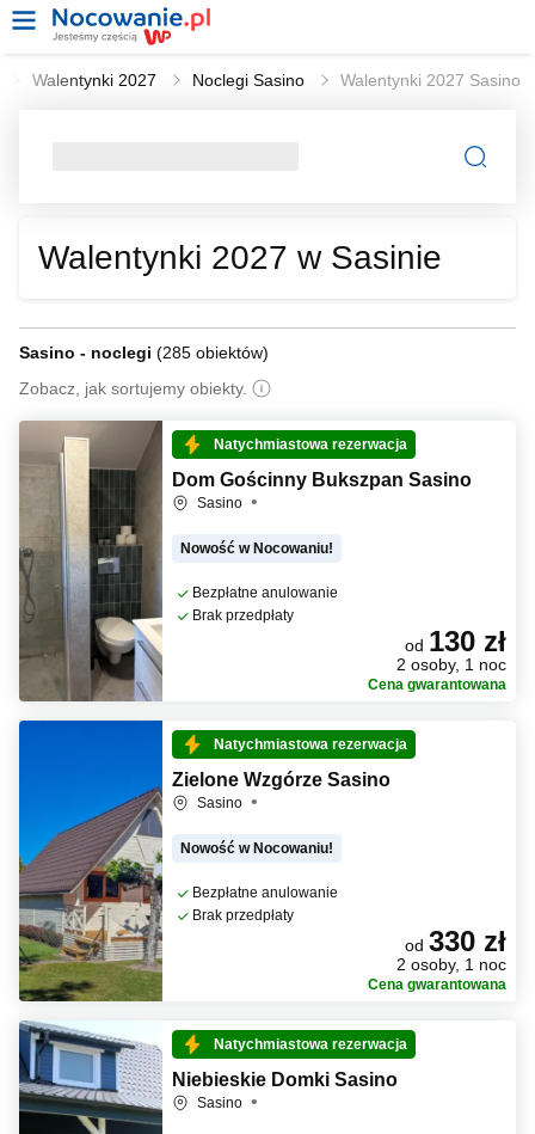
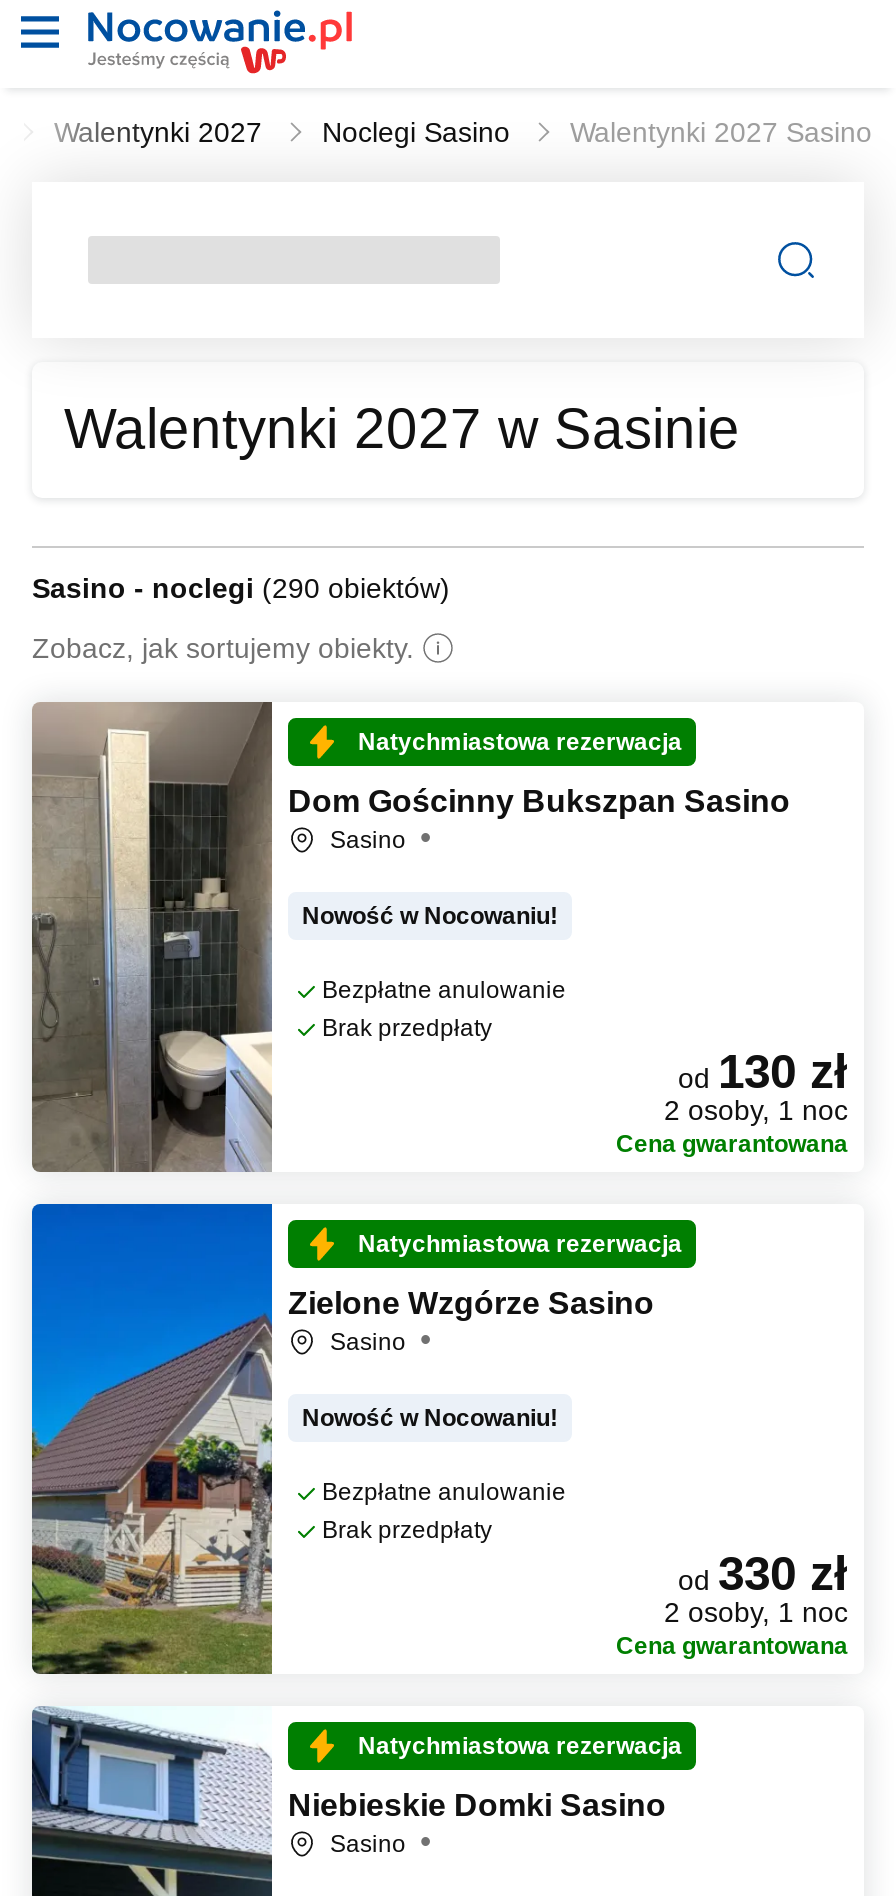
[19,343,269,362] Sasino - noclegi (285 obiektów) -> [32,572,450,604] Sasino - noclegi (290 obiektów)

